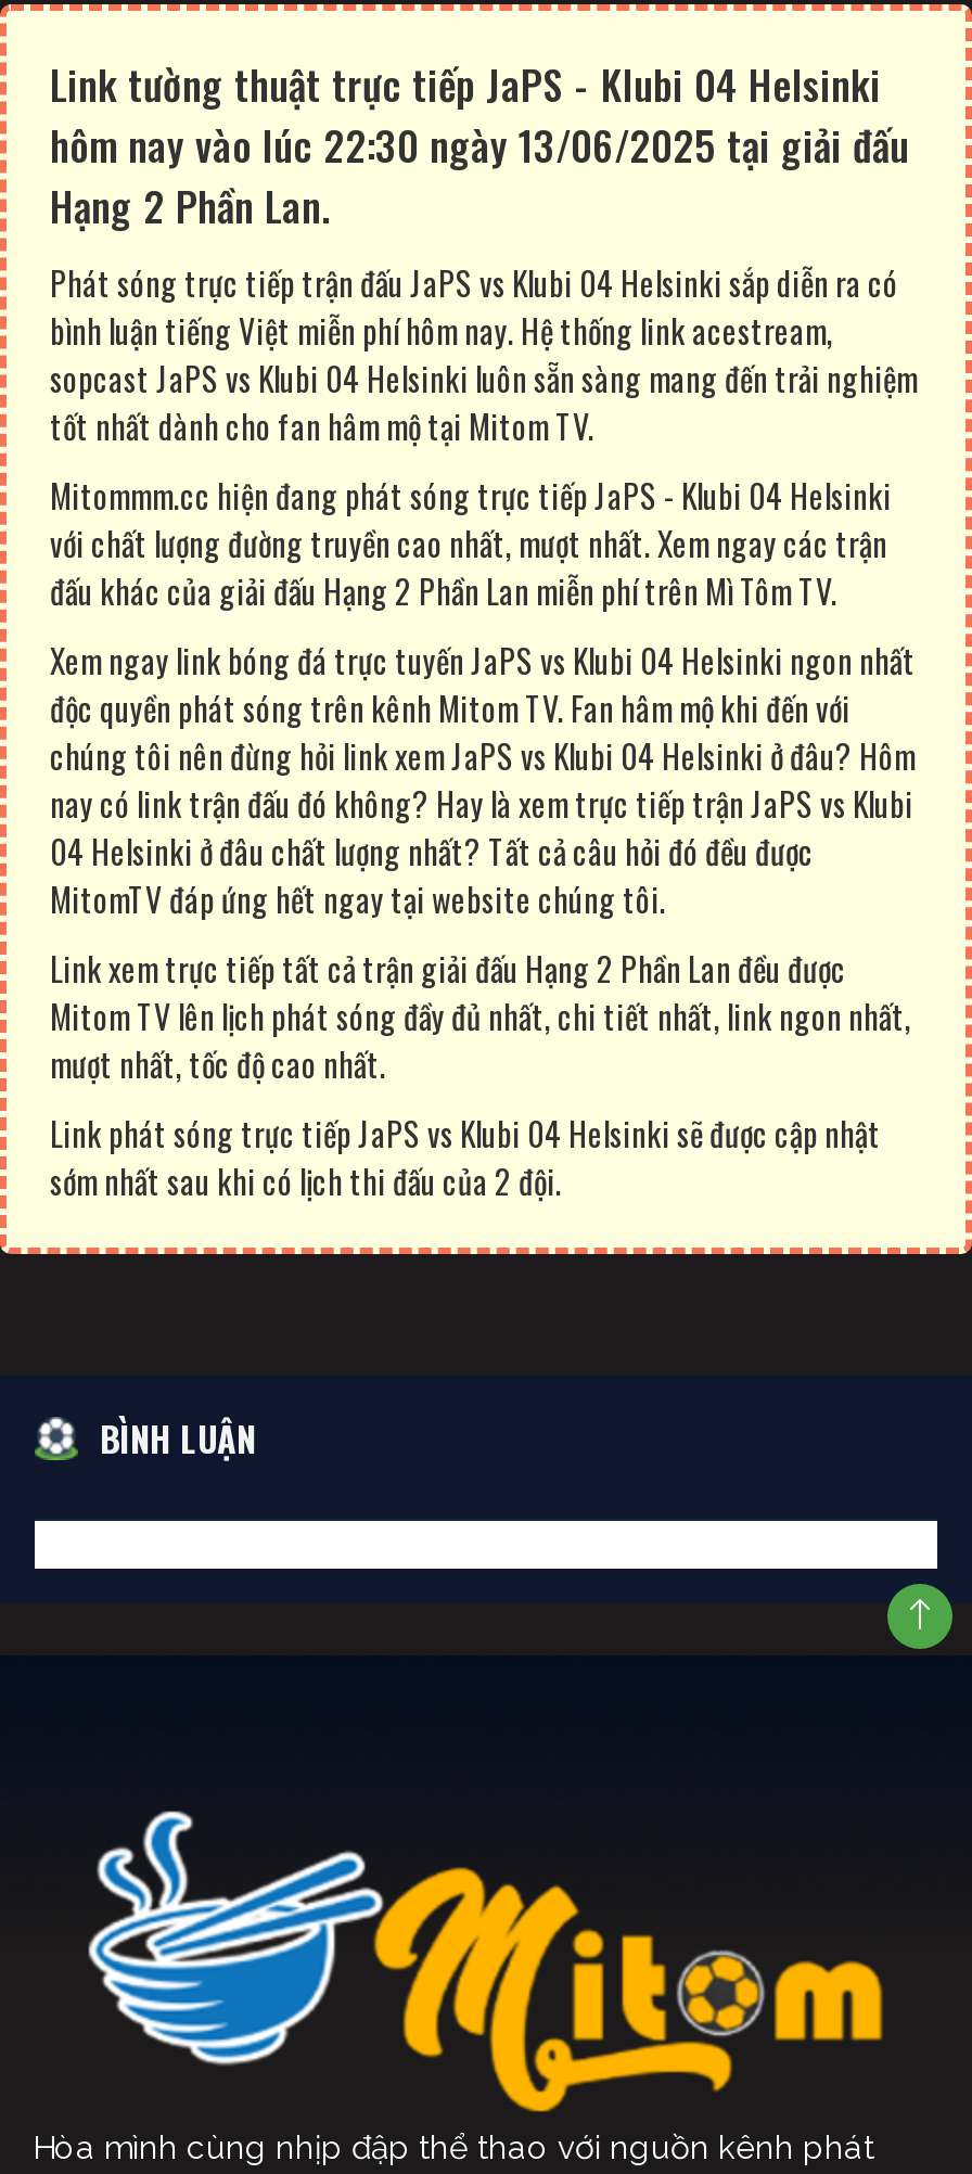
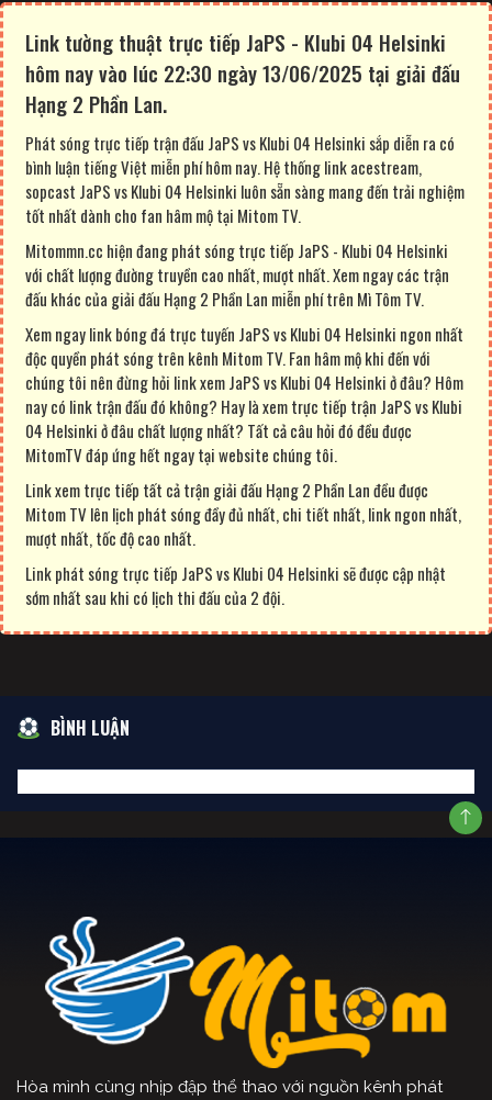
[50,470,892,518] Mitommm.cc hiện đang phát sóng trực tiếp JaPS - Klubi 04 Helsinki -> [25,238,448,262] Mitommn.cc hiện đang phát sóng trực tiếp JaPS - Klubi 04 Helsinki

